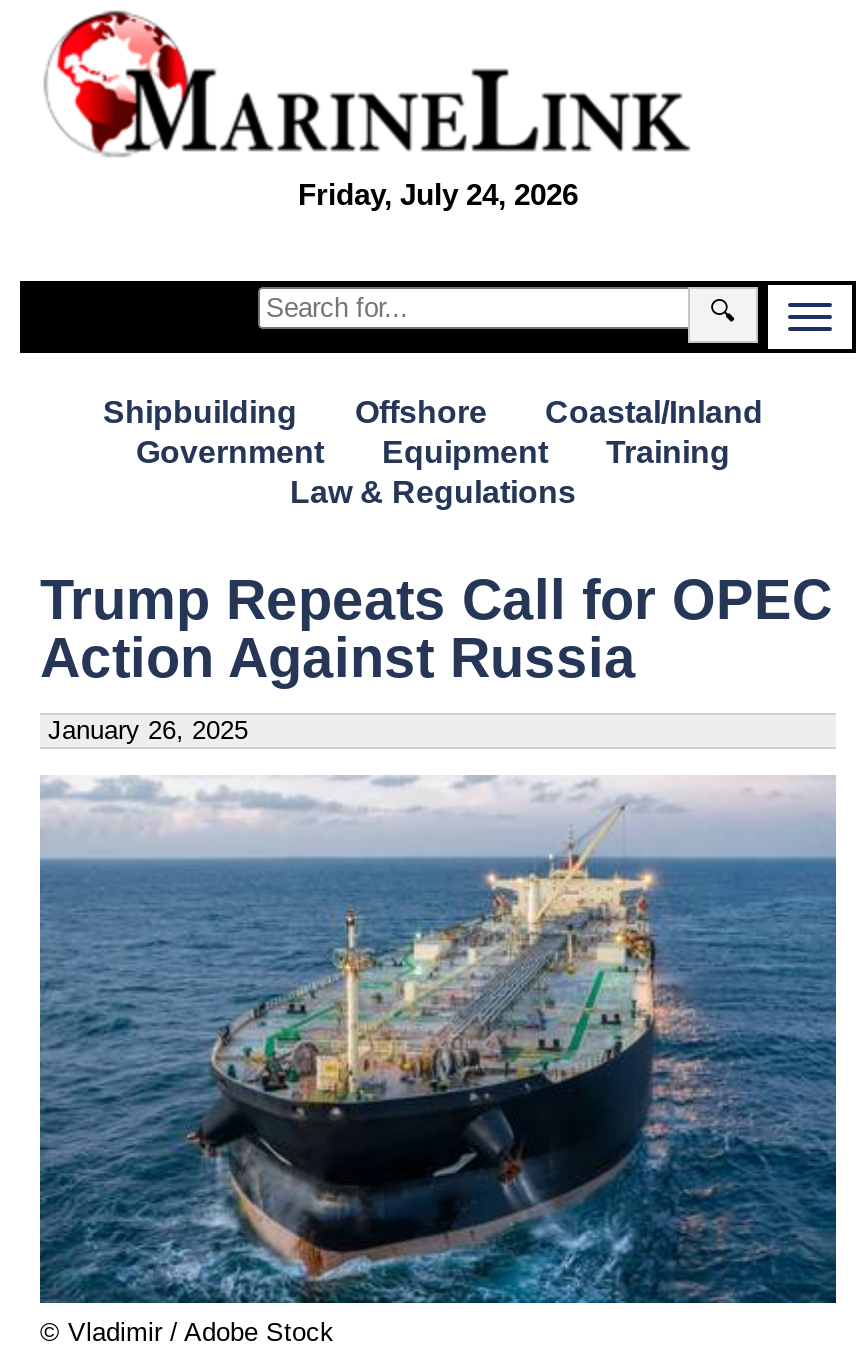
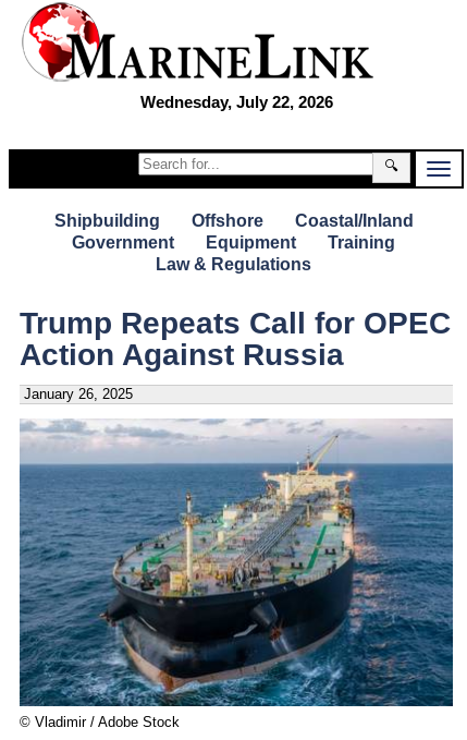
[298,177,578,211] Friday, July 24, 2026 -> [140,93,333,111] Wednesday, July 22, 2026

